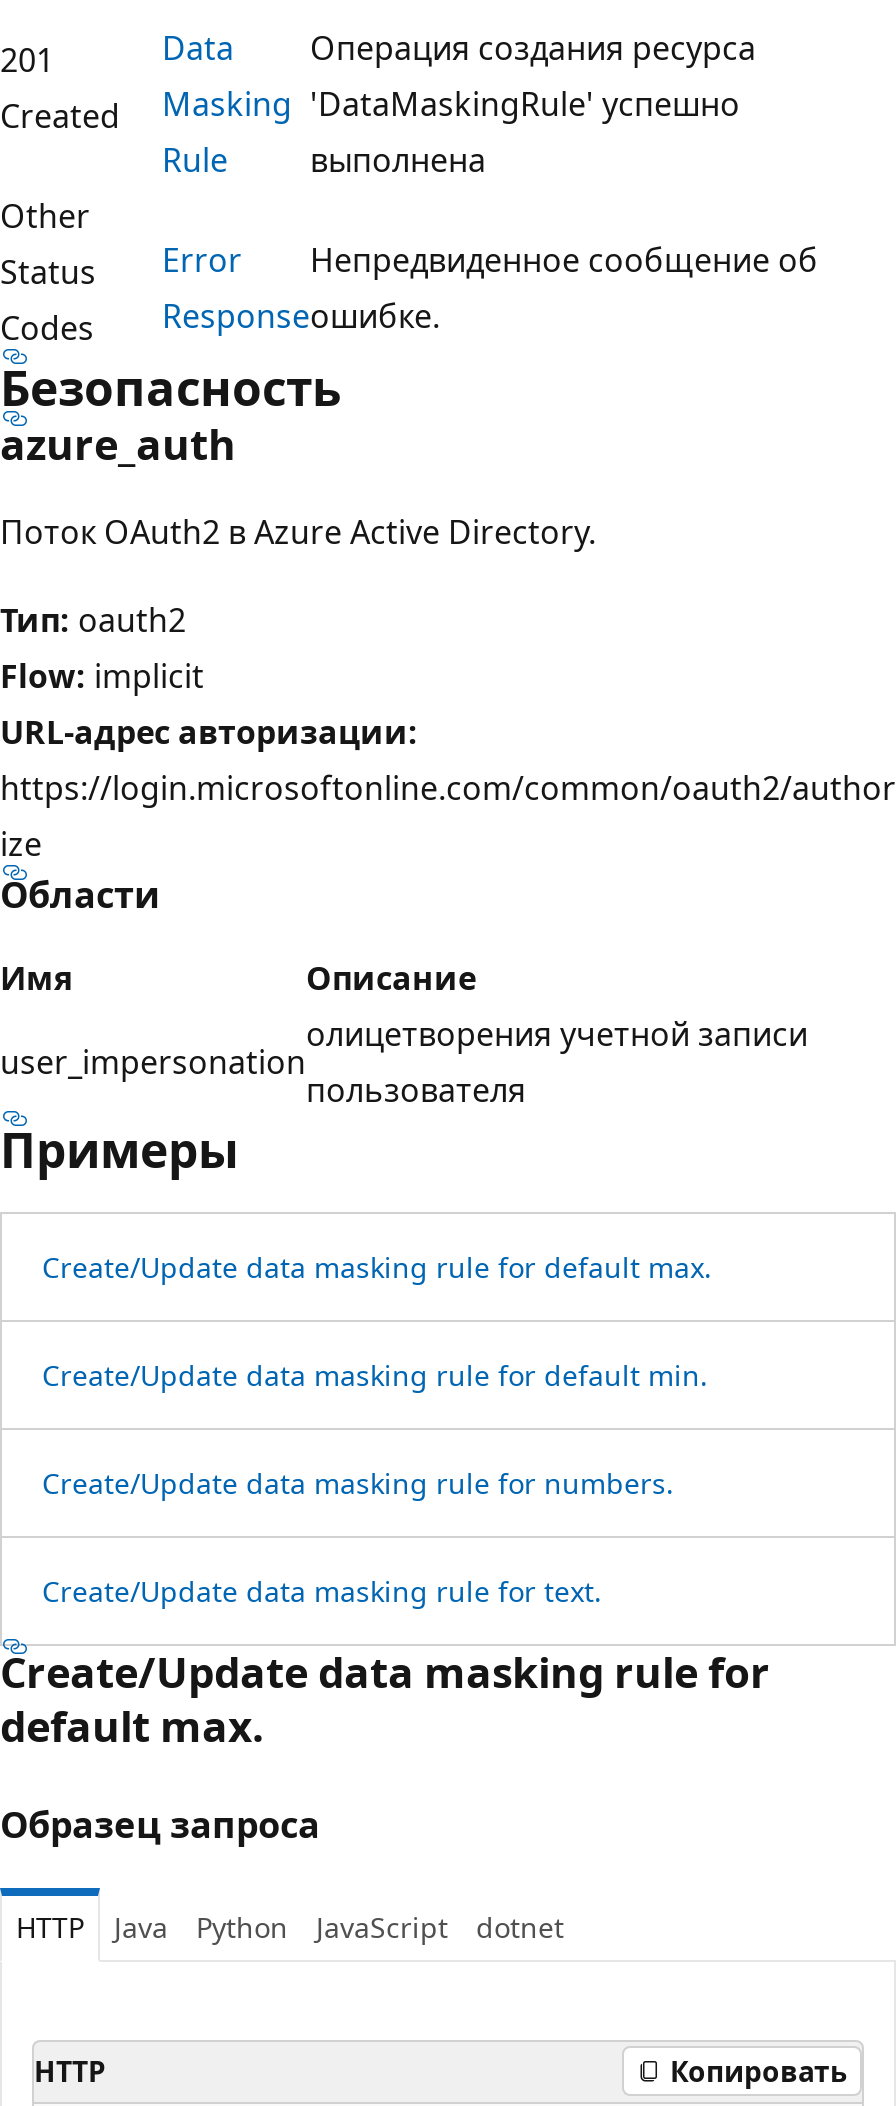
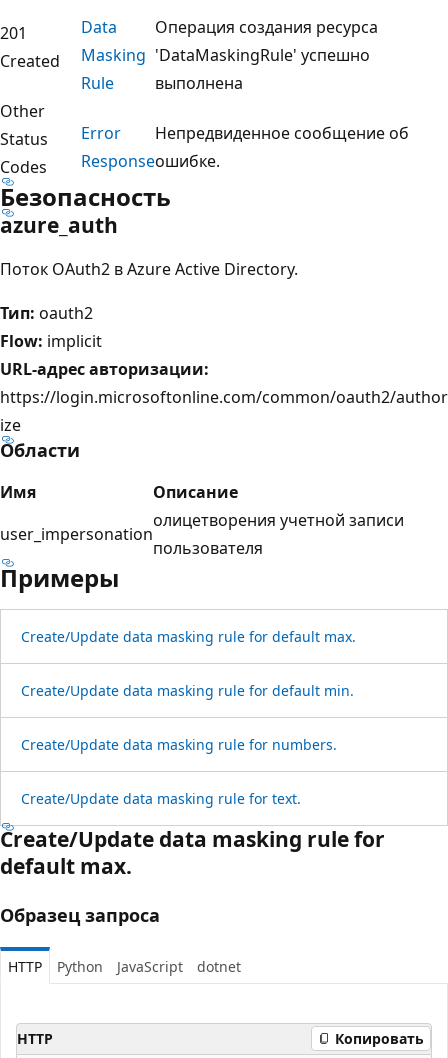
[114,1907,168,1945] Java -> none

